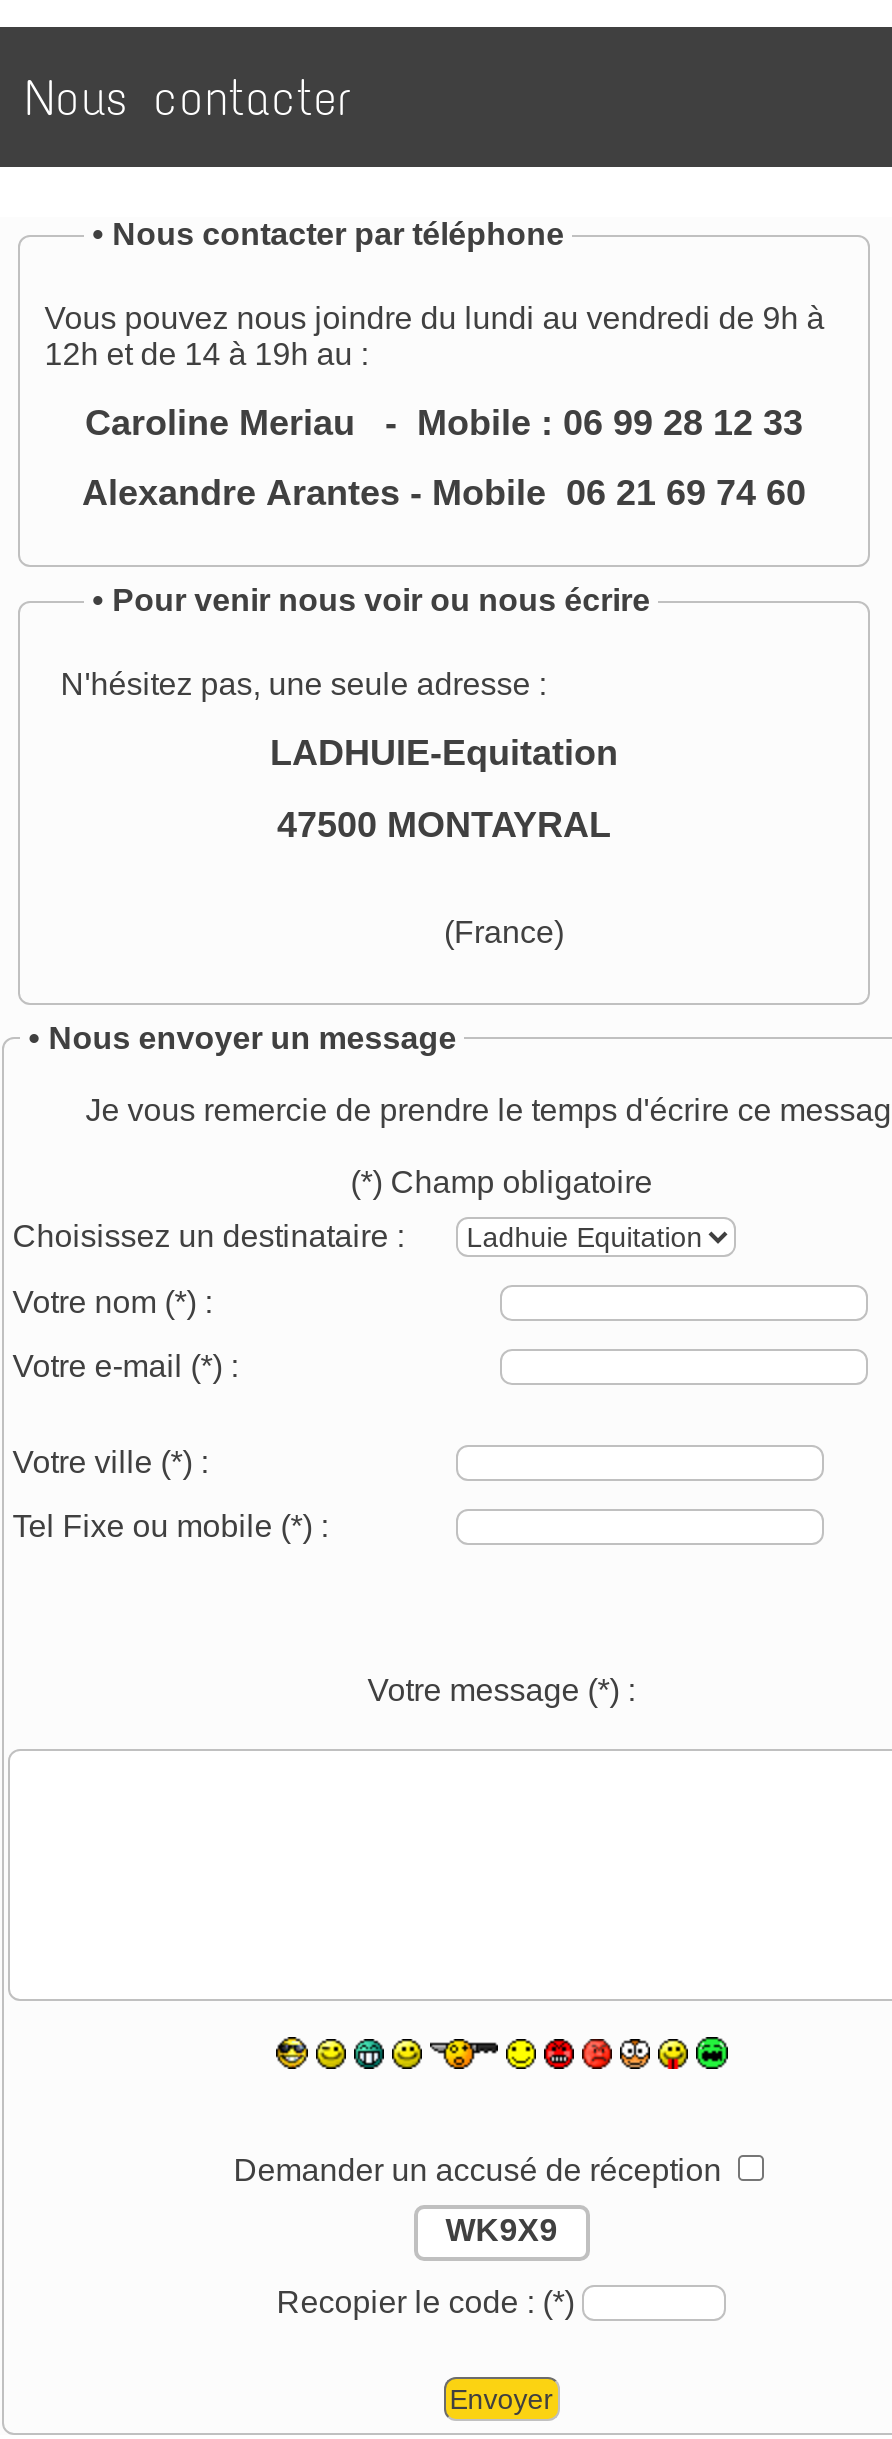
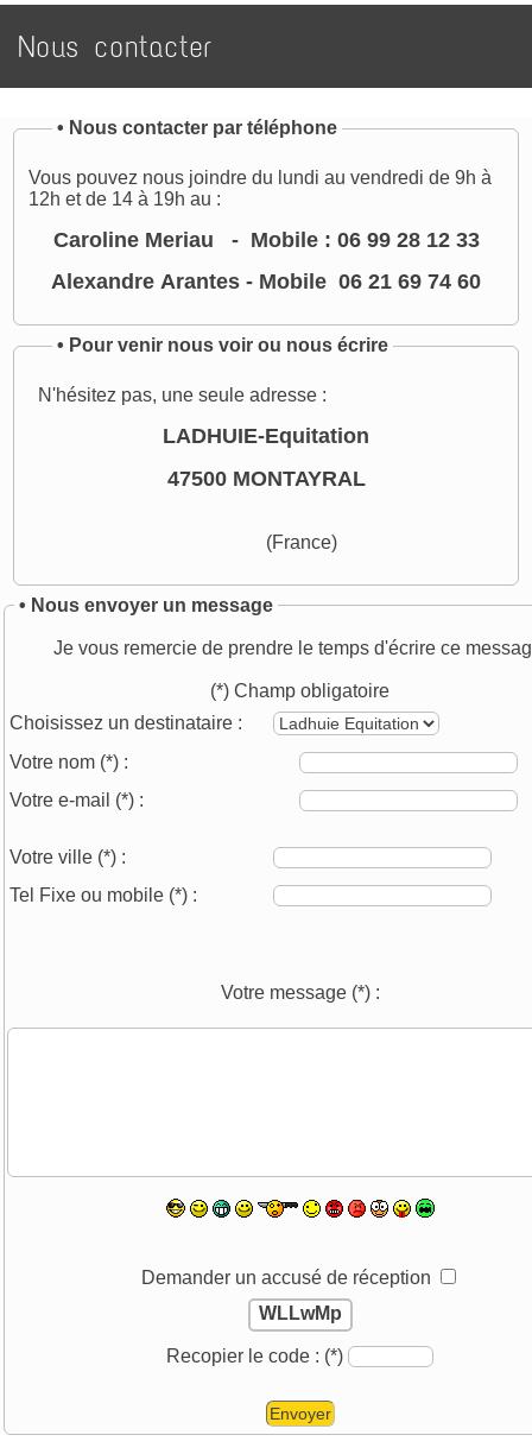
[445,2213,557,2247] WK9X9 -> [259,1303,342,1323] WLLwMp

